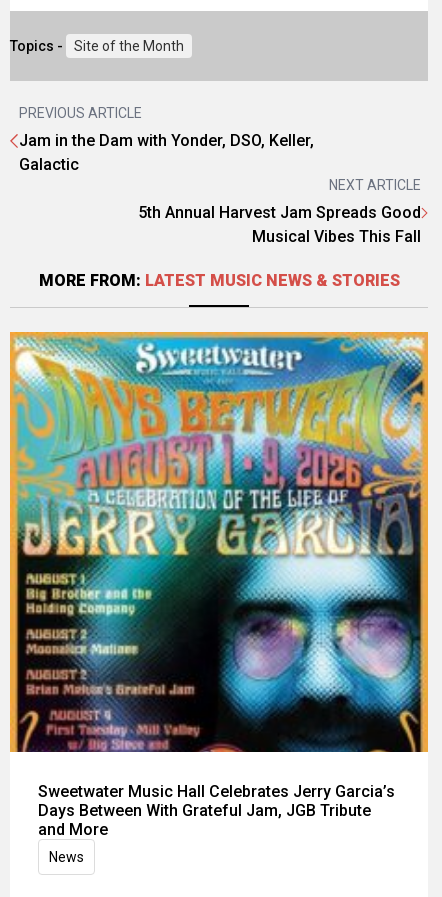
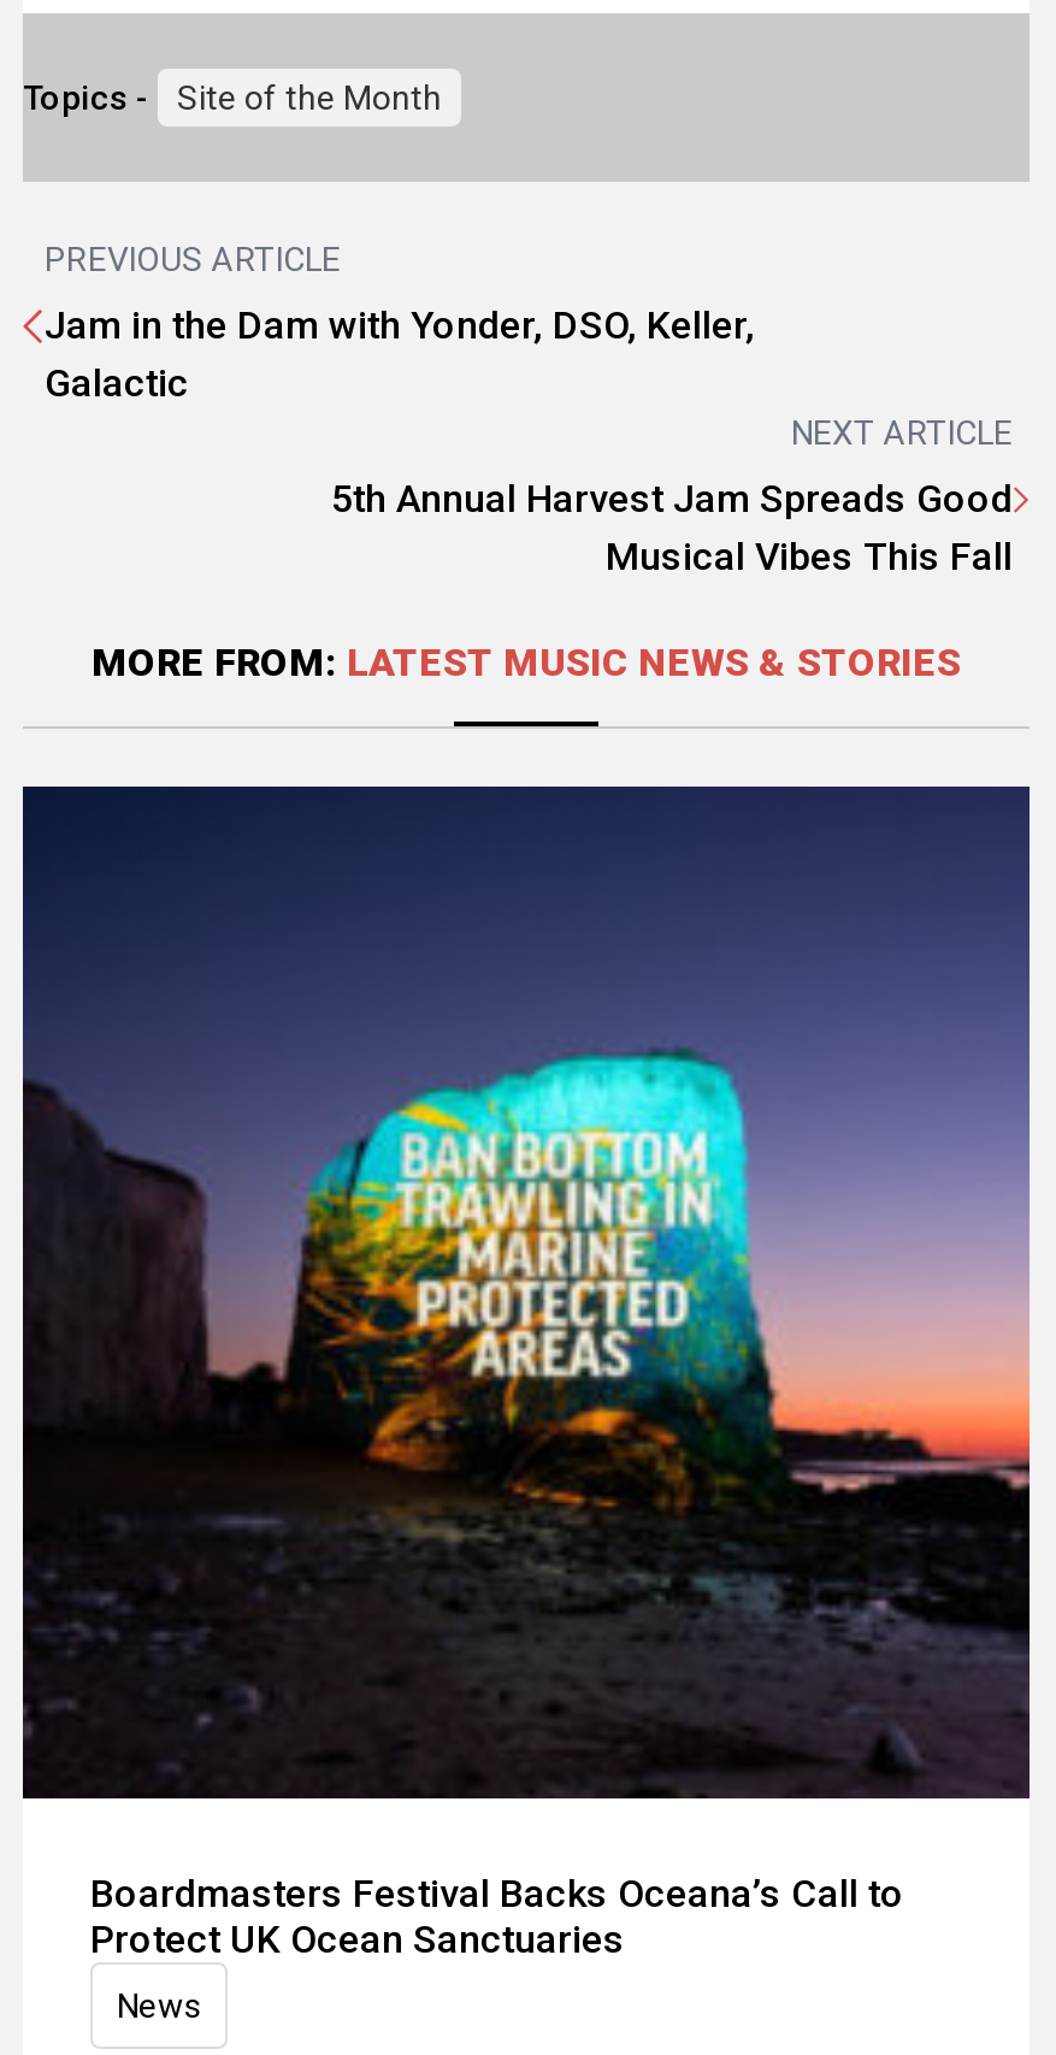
[9,331,429,839] [image] | Sweetwater Music Hall Celebrates Jerry Garcia’s | Days Between With Grateful Jam, JGB Tribute | and More -> [20,784,1032,1962] [image] | Boardmasters Festival Backs Oceana’s Call to | Protect UK Ocean Sanctuaries

